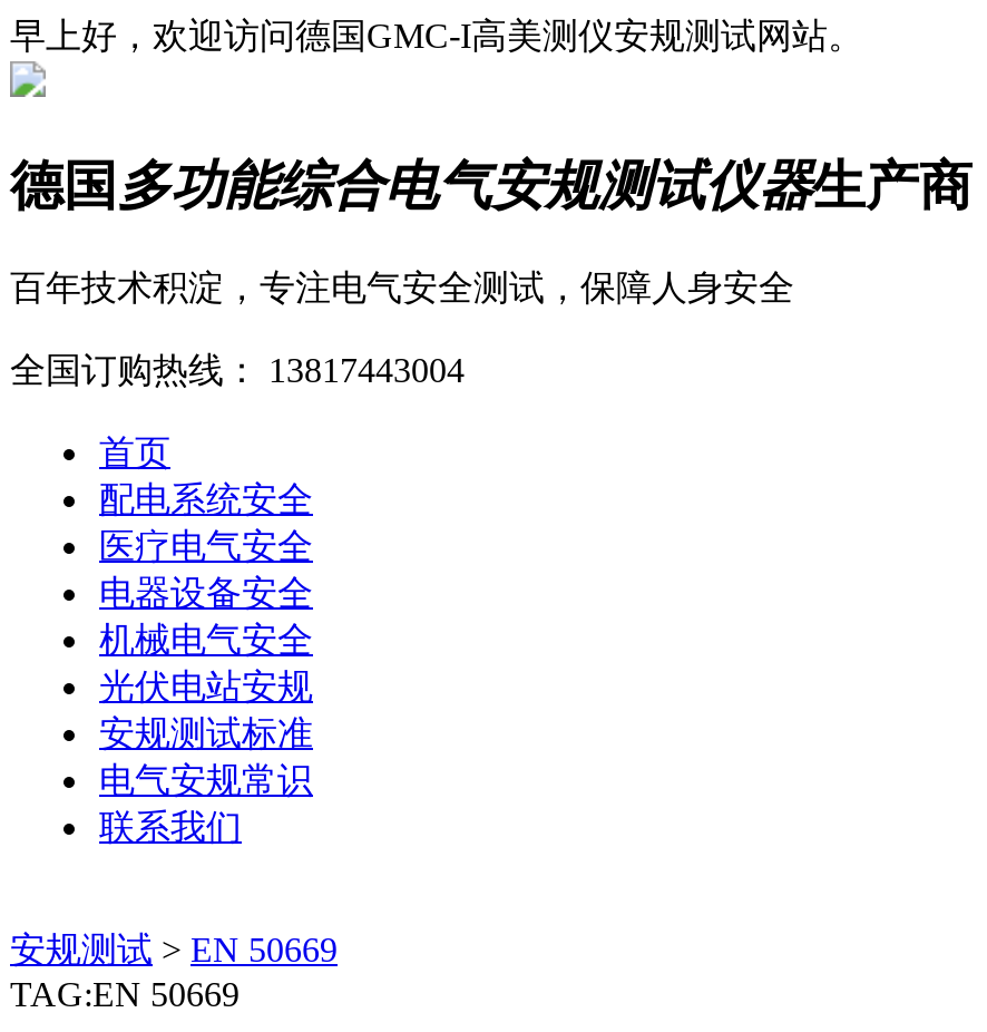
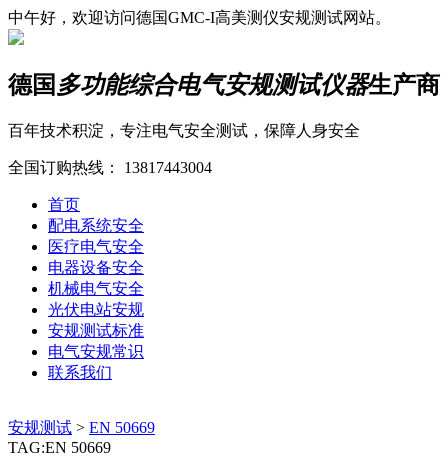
[10,17,863,55] 早上好，欢迎访问德国GMC-I高美测仪安规测试网站。 -> [8,9,391,26] 中午好，欢迎访问德国GMC-I高美测仪安规测试网站。

